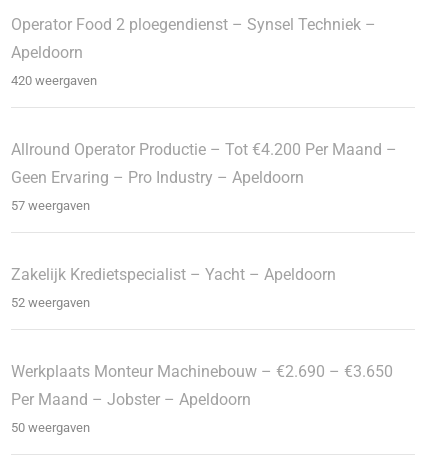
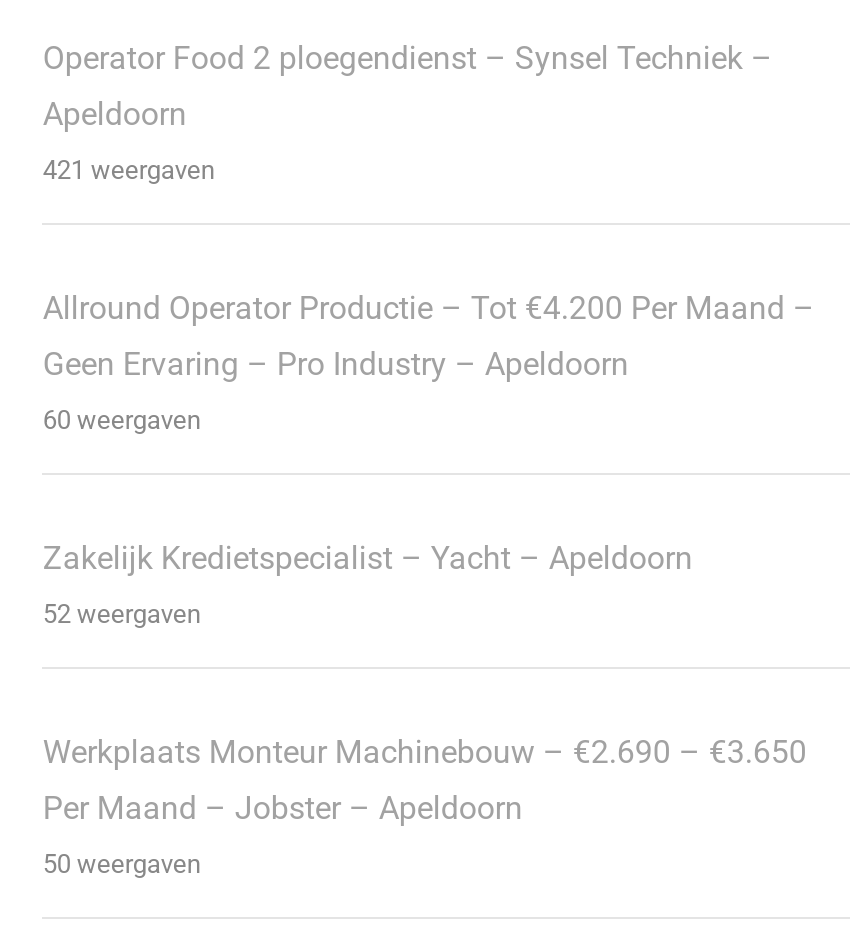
[11,73,97,88] 420 weergaven -> [43,155,215,185] 421 weergaven
[11,198,90,213] 57 weergaven -> [43,405,201,435] 60 weergaven

